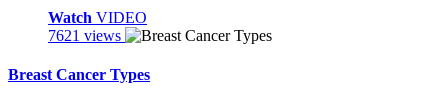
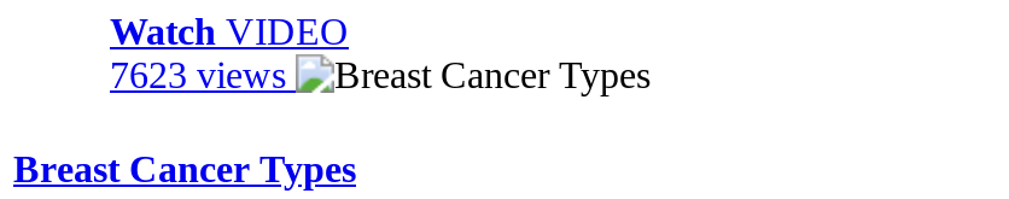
[48,27,125,44] 7621 views -> [110,54,296,95] 7623 views

